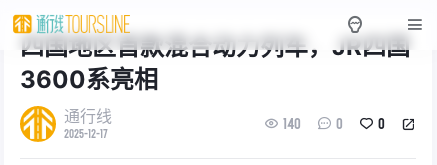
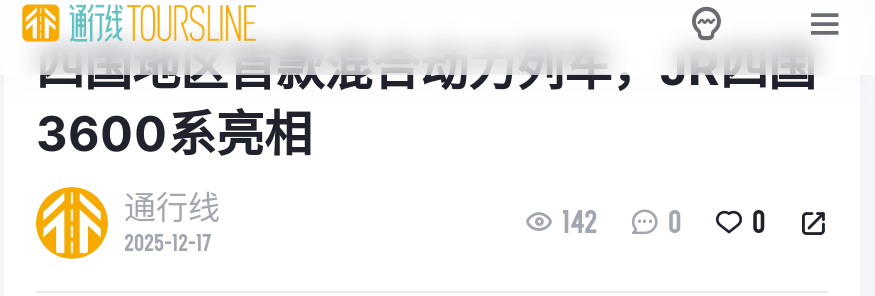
[283,115,301,132] 140 -> [562,205,598,239] 142

